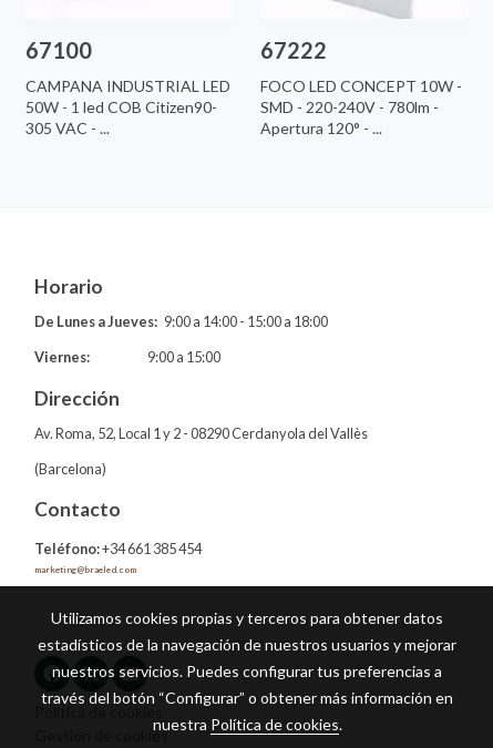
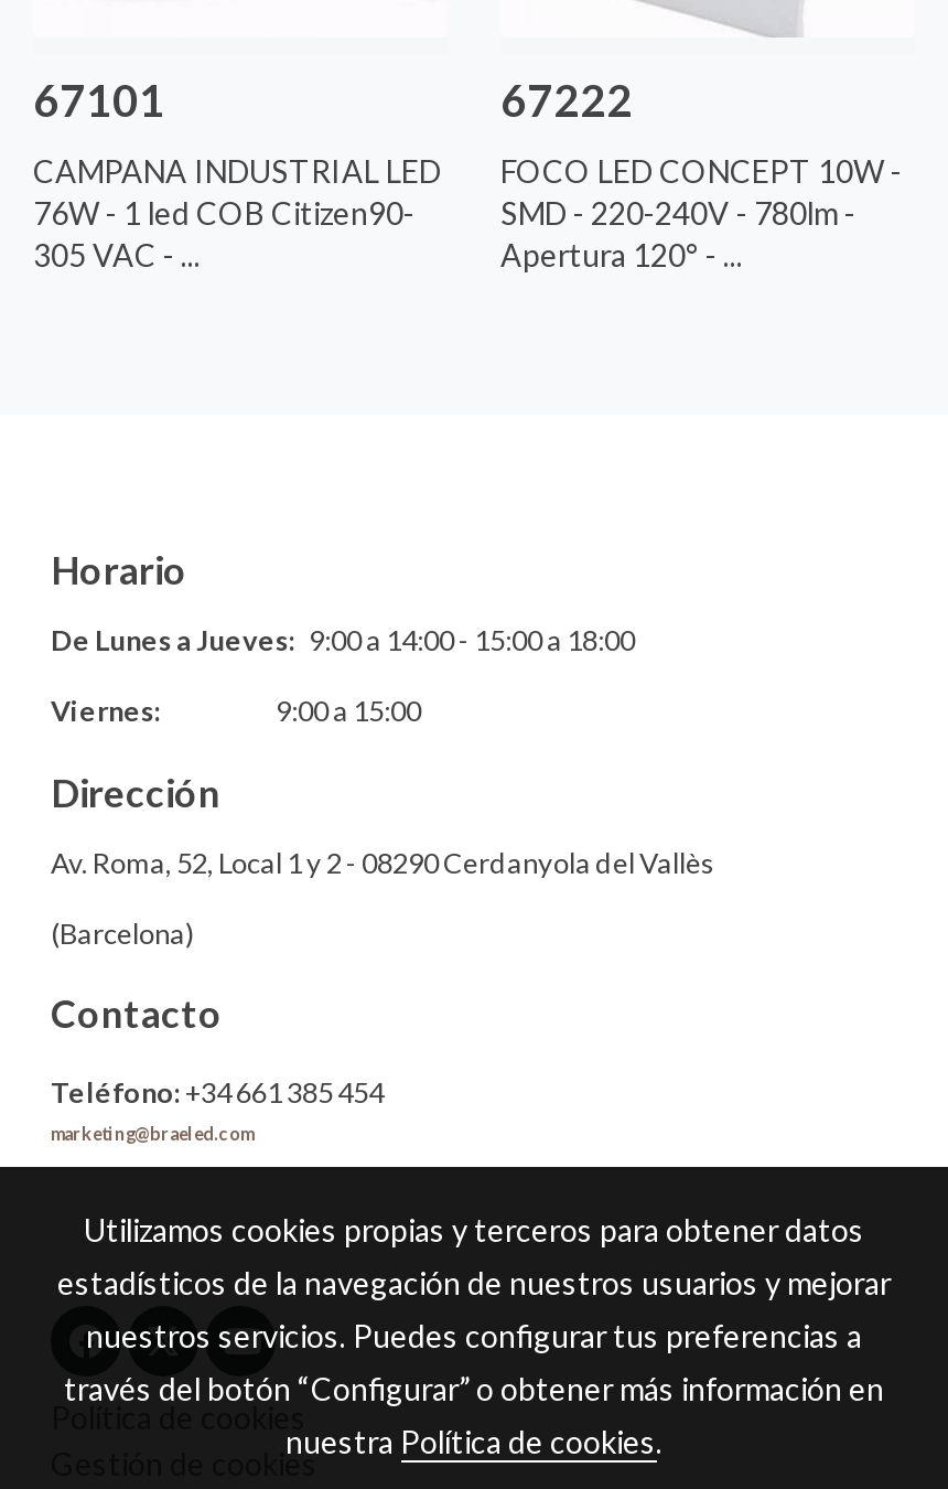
[25,37,92,64] 67100 -> [33,74,165,127] 67101
[25,98,217,117] 50W - 1 led COB Citizen90- -> [33,195,414,233] 76W - 1 led COB Citizen90-

